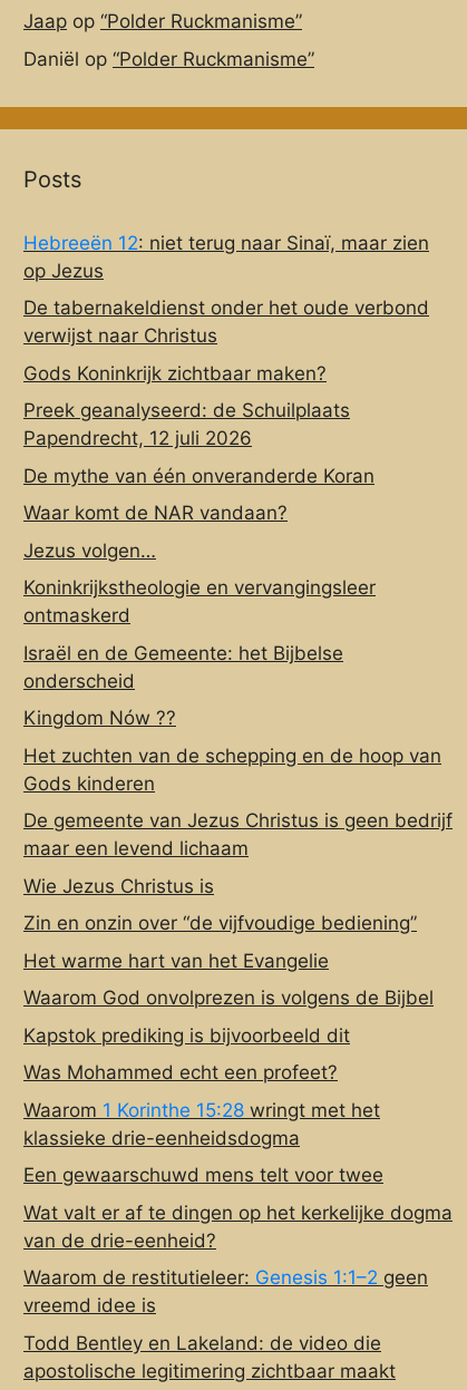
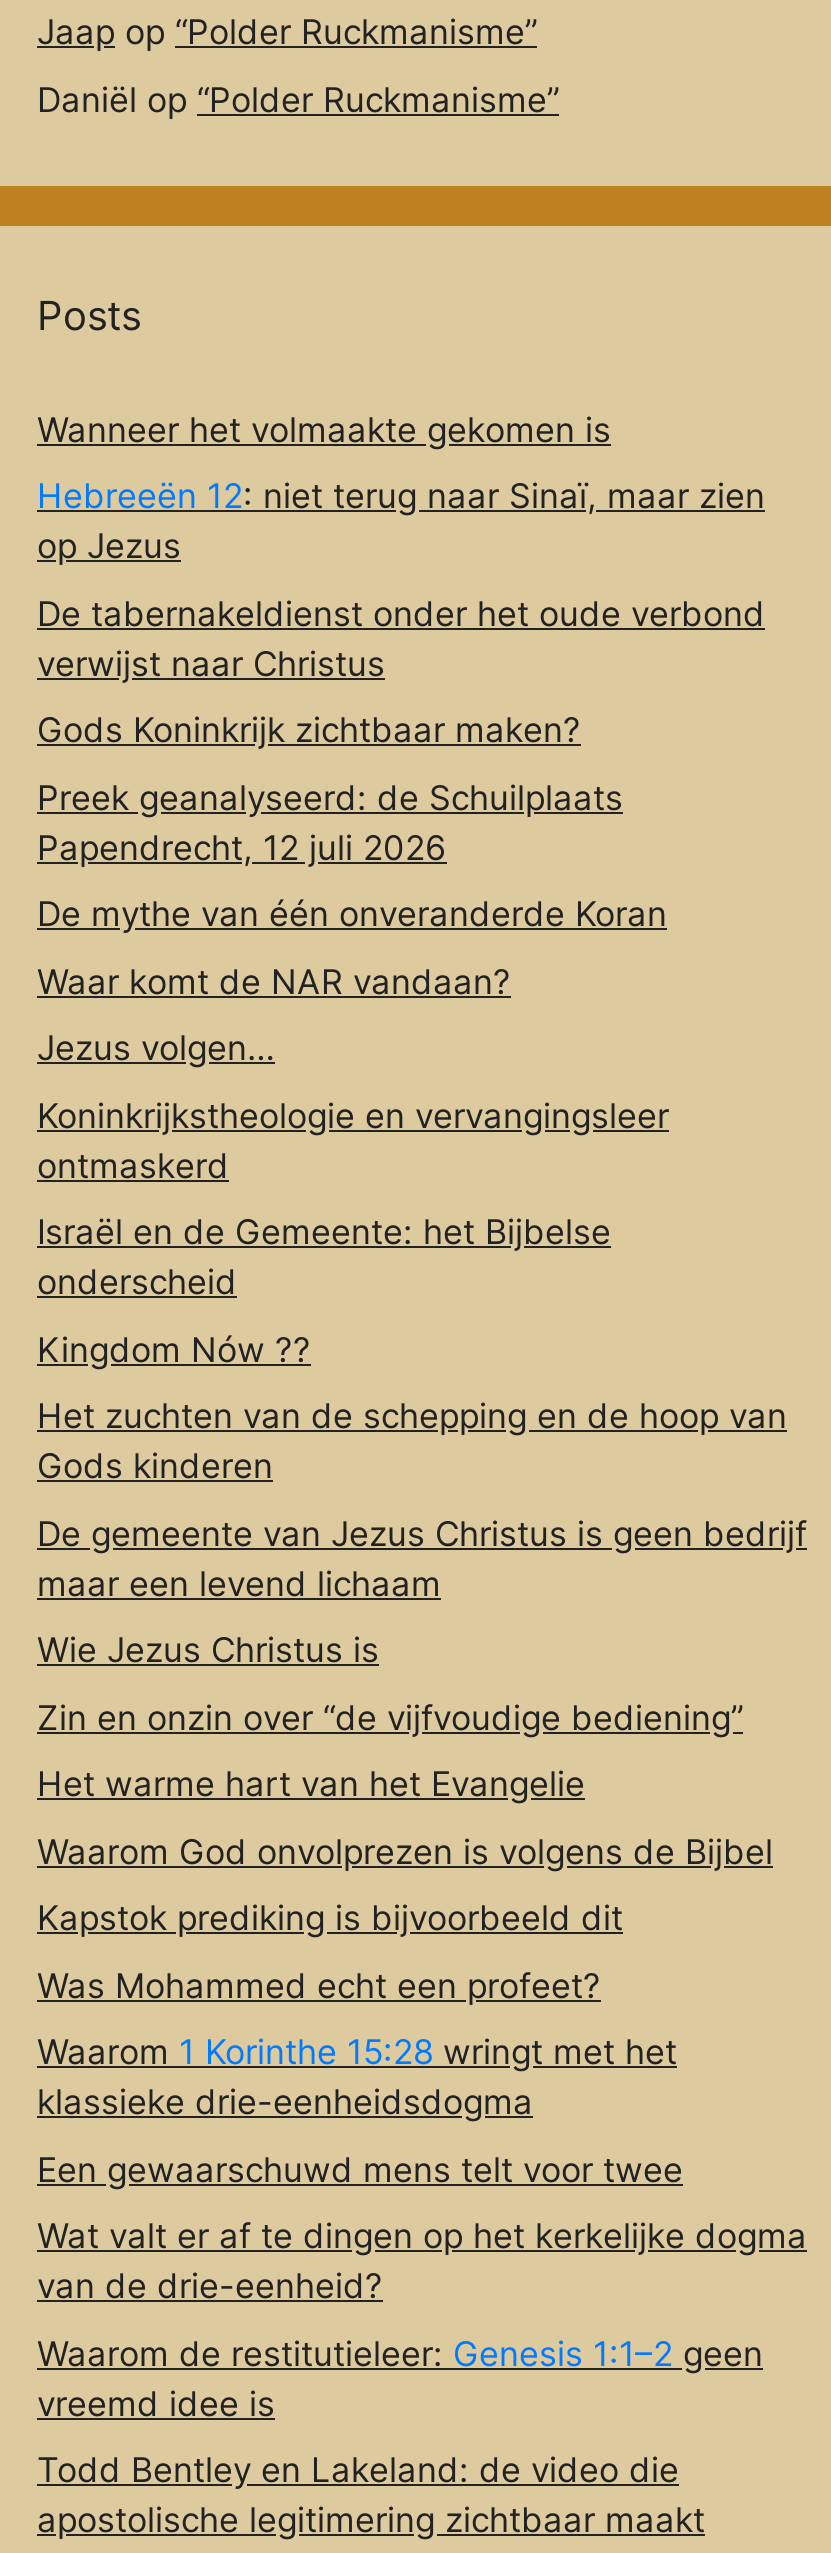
none -> [37,410,611,450] Wanneer het volmaakte gekomen is

